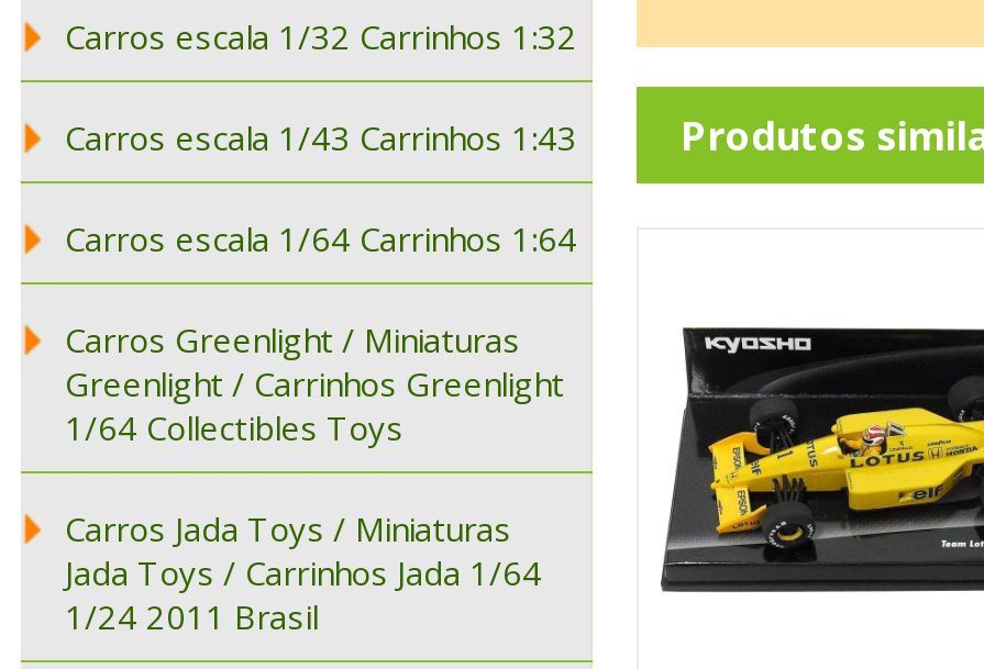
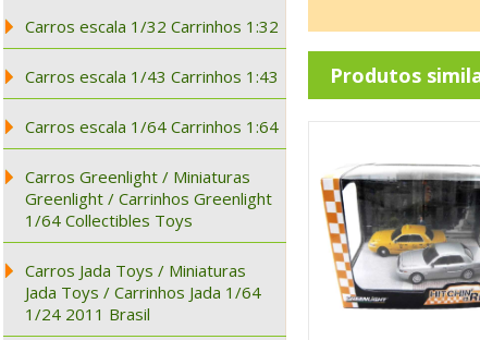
[659,315,977,607] [image] -> [320,163,477,311] [image]

